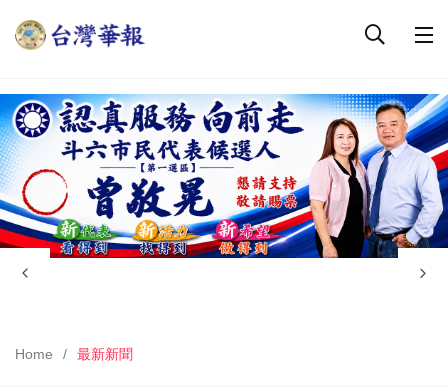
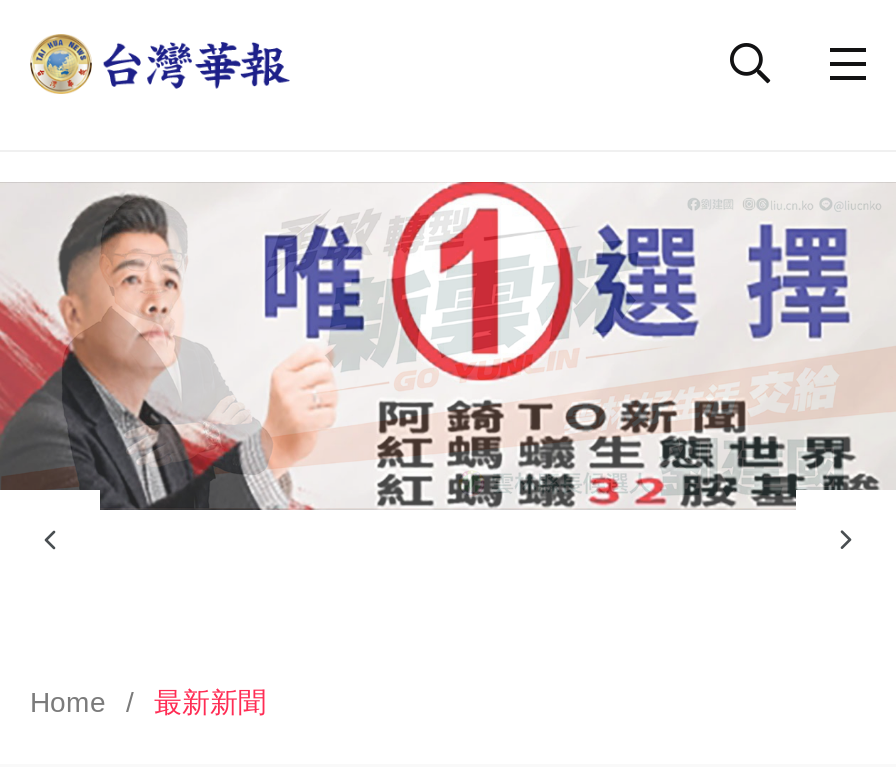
[3,93,445,259] [image] -> [6,180,890,512] [image]

